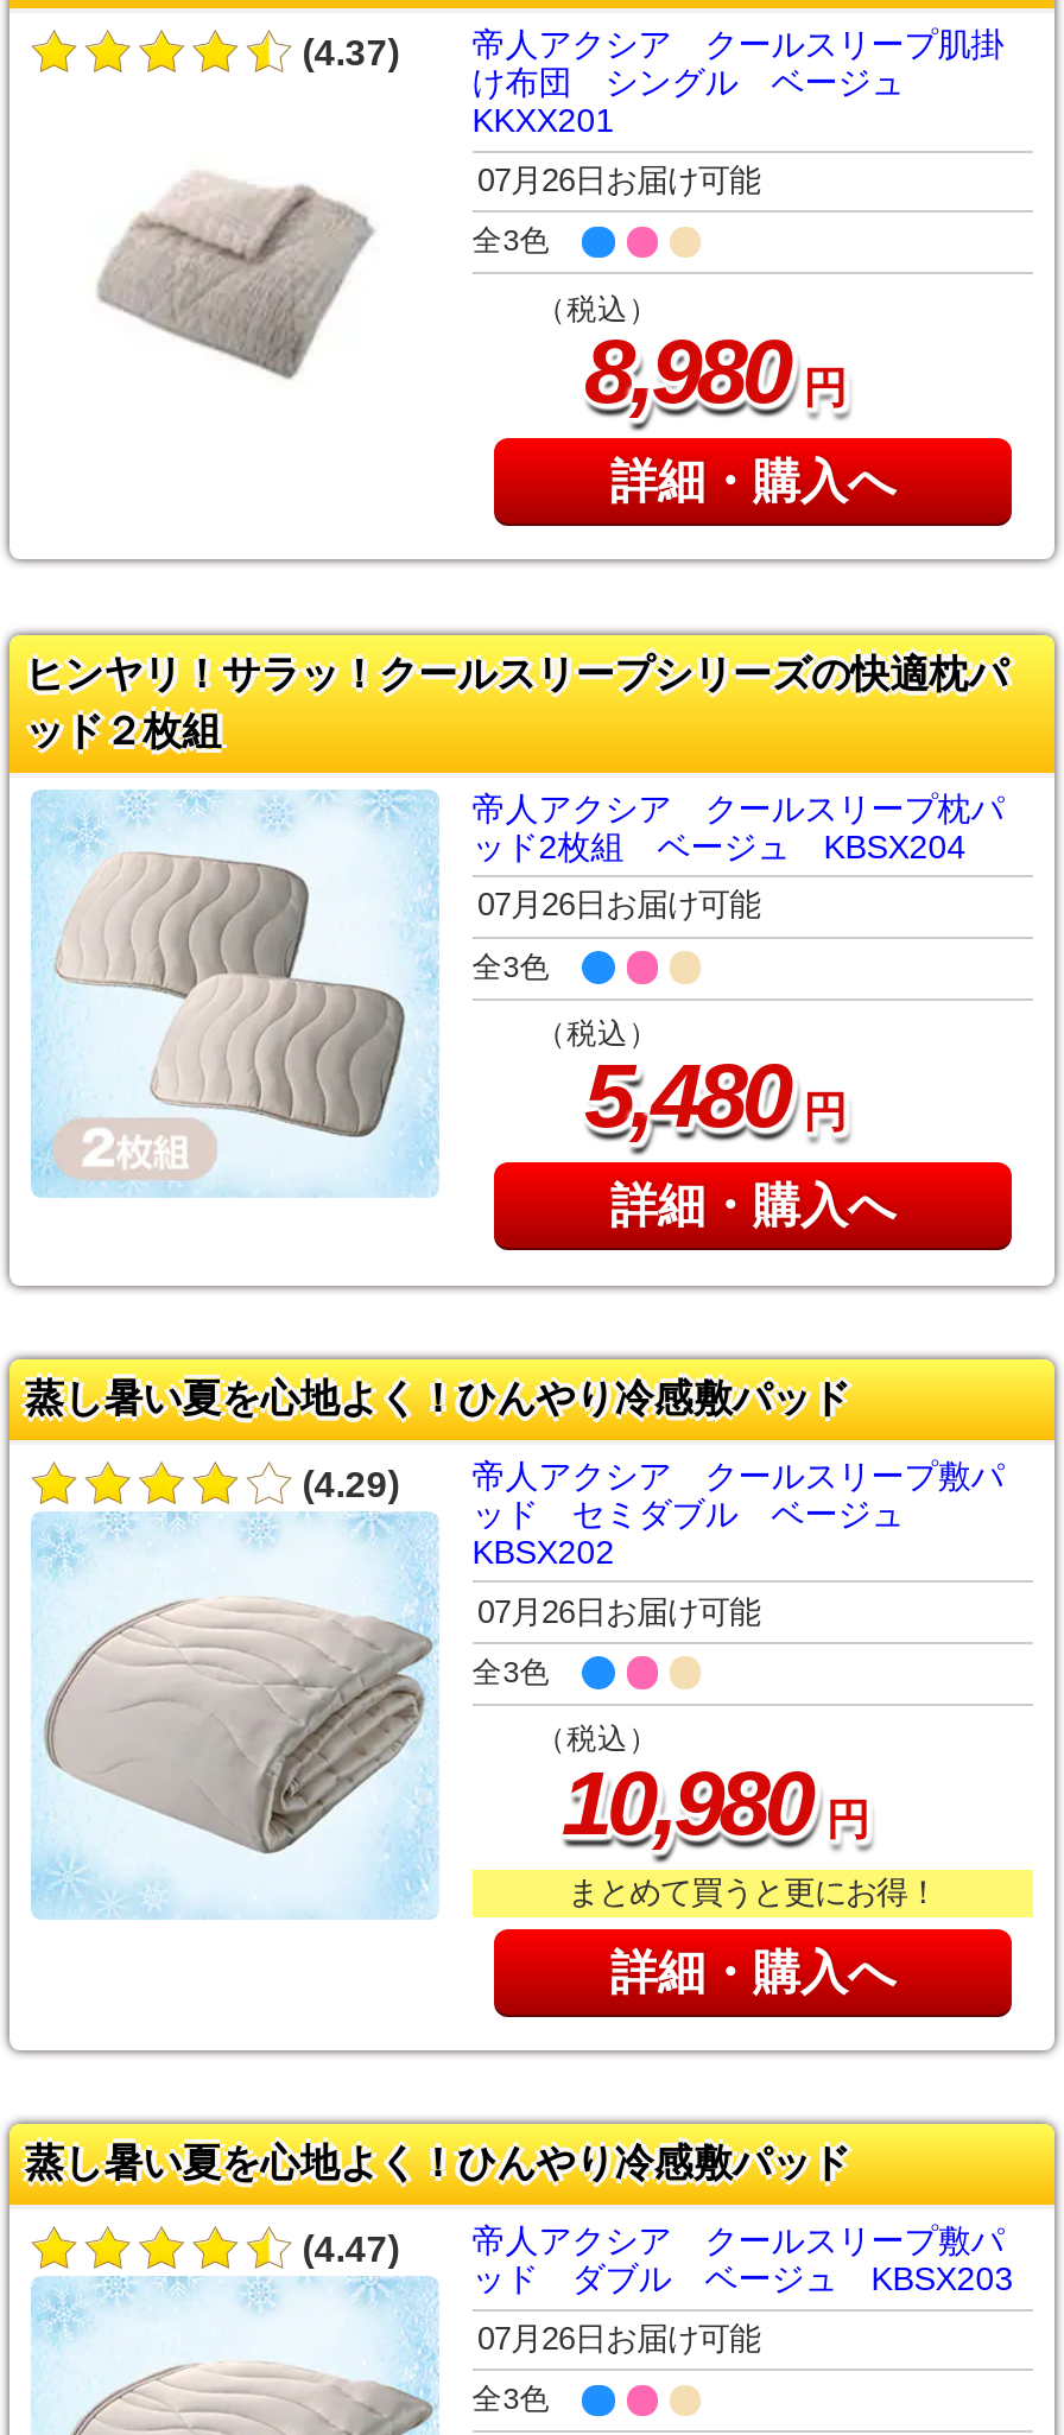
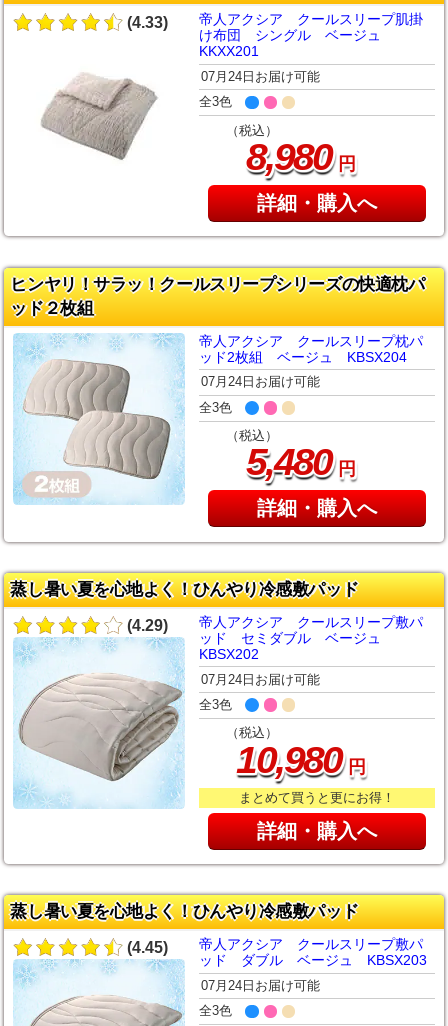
[302,25,1004,73] (4.37) 帝人アクシア クールスリープ肌掛 -> [127,11,423,31] (4.33) 帝人アクシア クールスリープ肌掛
[477,163,760,198] 07月26日お届け可能 -> [201,69,320,84] 07月24日お届け可能
[477,888,760,923] 07月26日お届け可能 -> [201,374,320,389] 07月24日お届け可能
[477,1594,760,1629] 07月26日お届け可能 -> [201,672,320,687] 07月24日お届け可能
[302,2222,1004,2270] (4.47) 帝人アクシア クールスリープ敷パ -> [127,936,423,956] (4.45) 帝人アクシア クールスリープ敷パ
[477,2321,760,2357] 07月26日お届け可能 -> [201,978,320,993] 07月24日お届け可能

